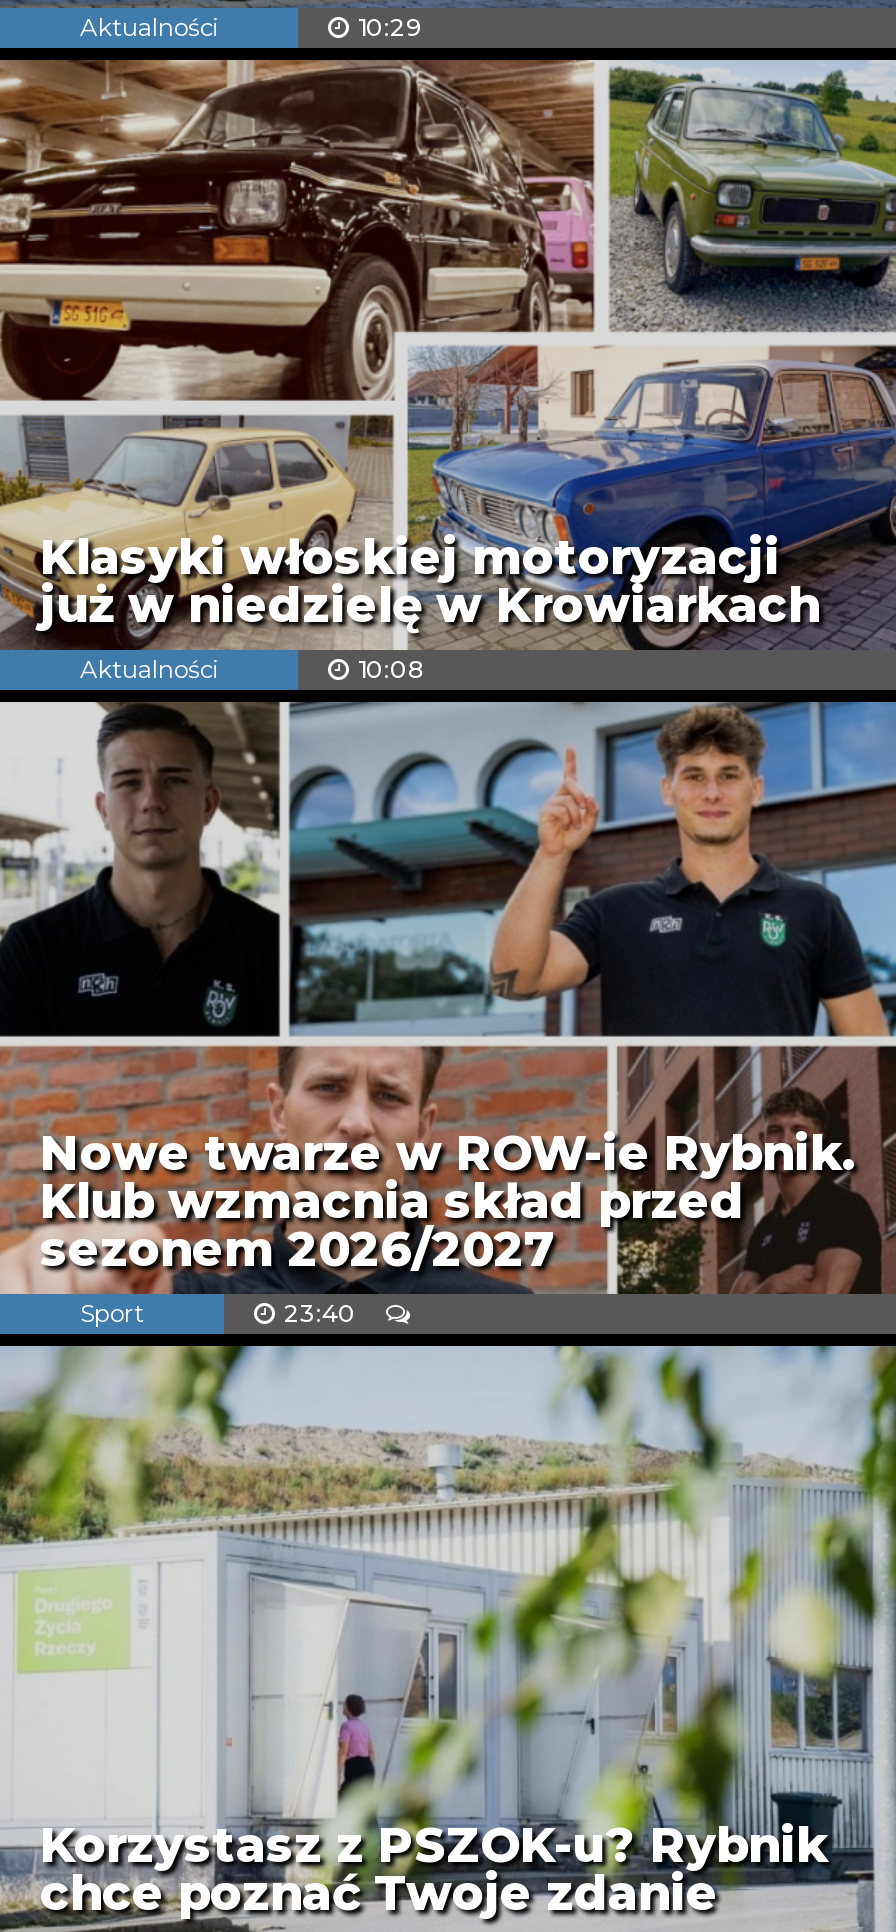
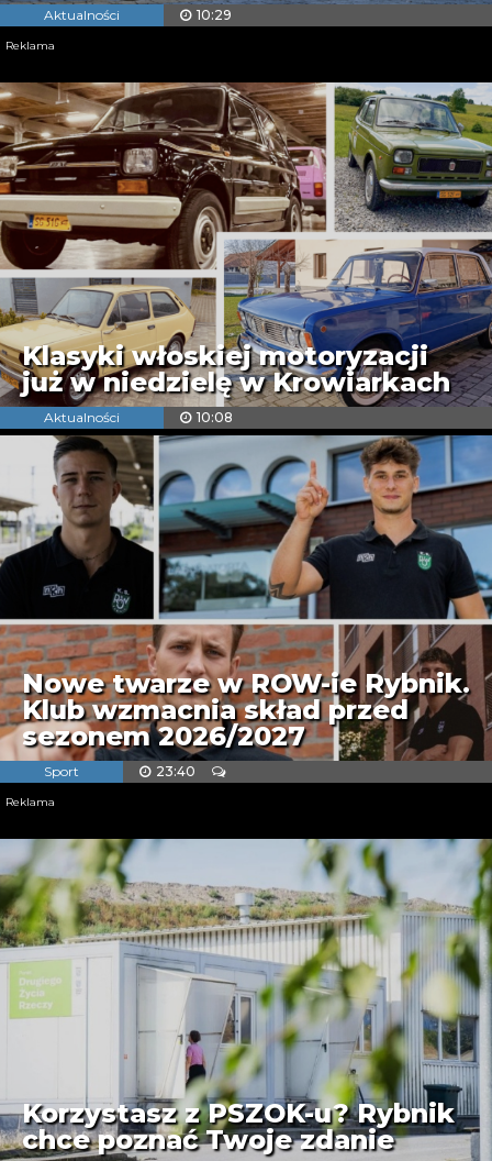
none -> [5,38,55,52] Reklama
none -> [5,795,55,809] Reklama

